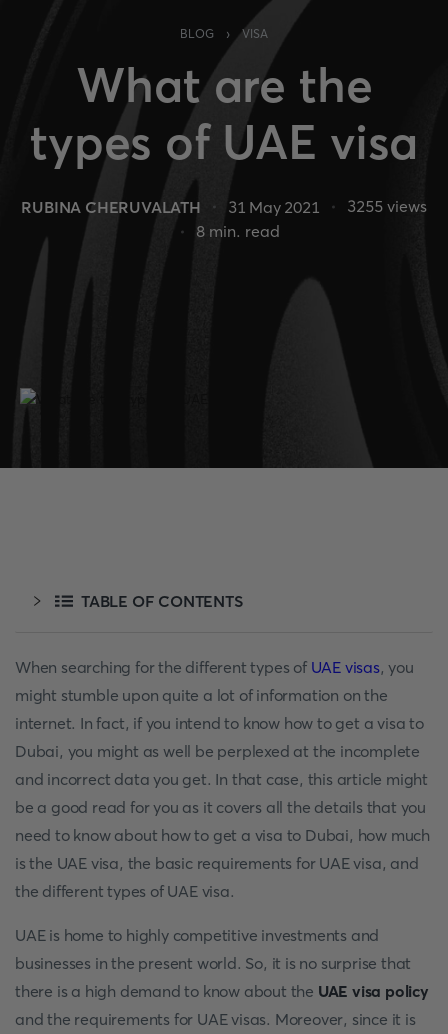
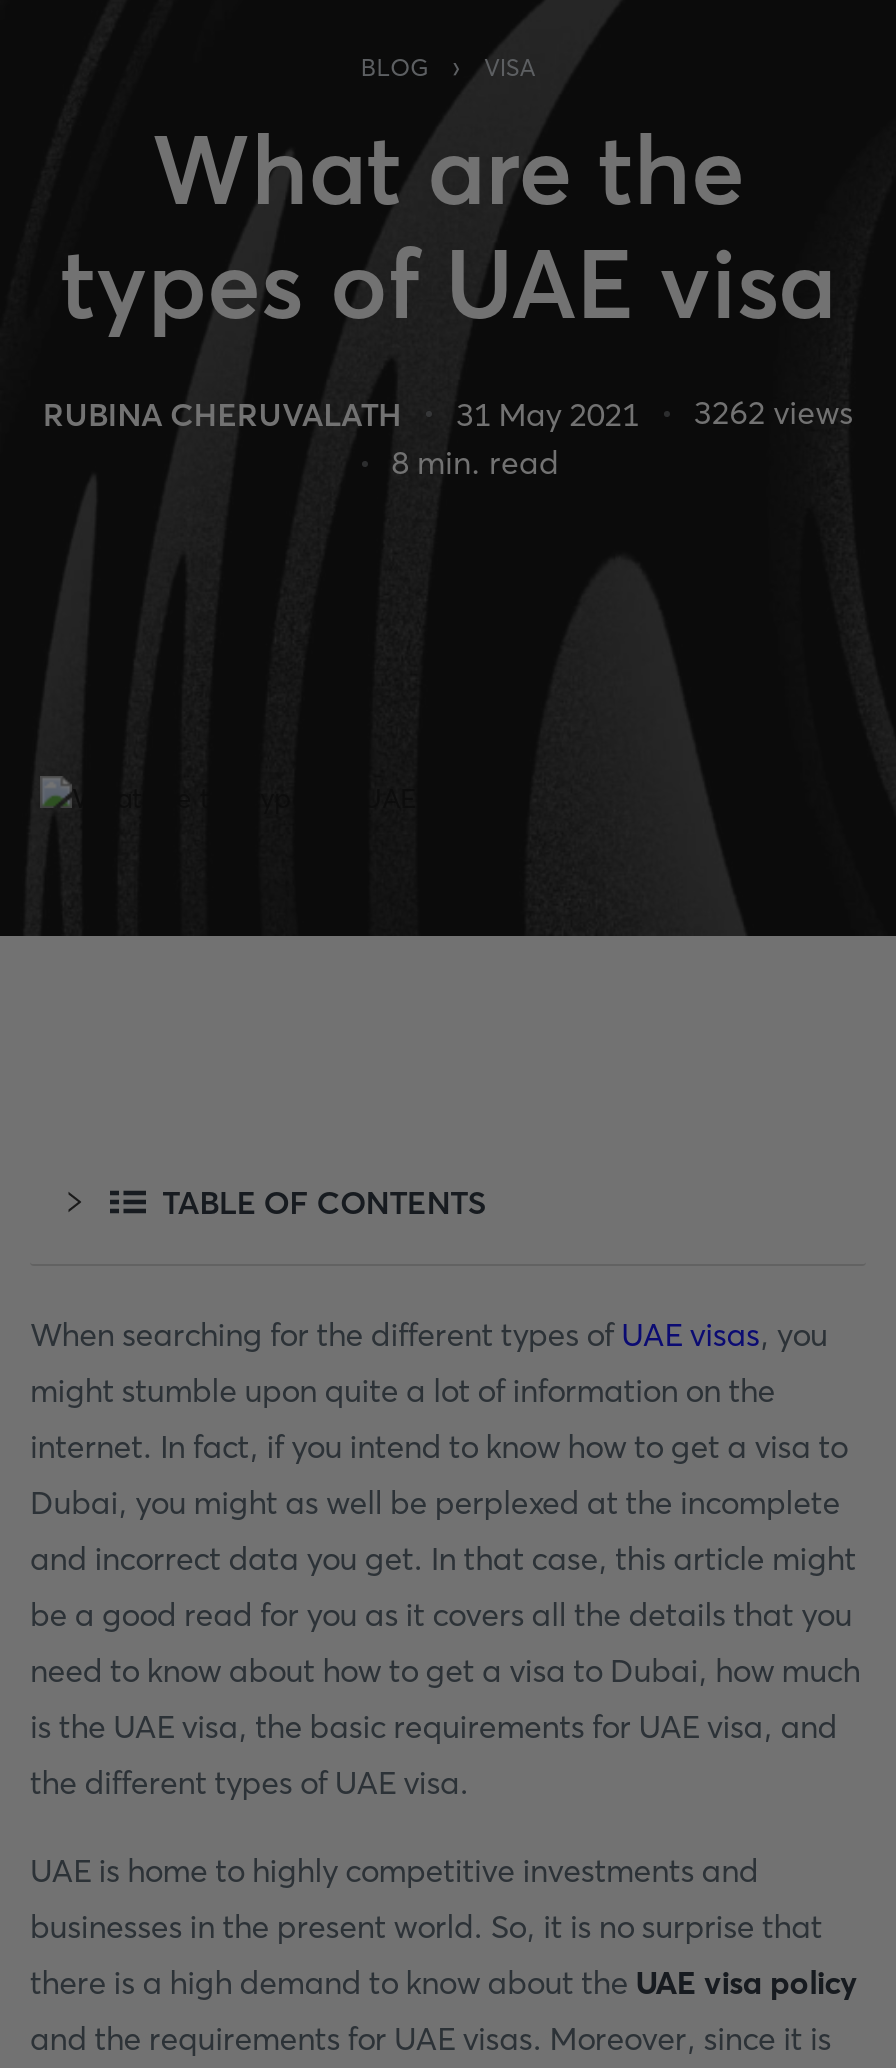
[21,196,427,216] RUBINA CHERUVALATH 31 May 2021 3255 views -> [43,392,853,433] RUBINA CHERUVALATH 31 May 2021 3262 views

